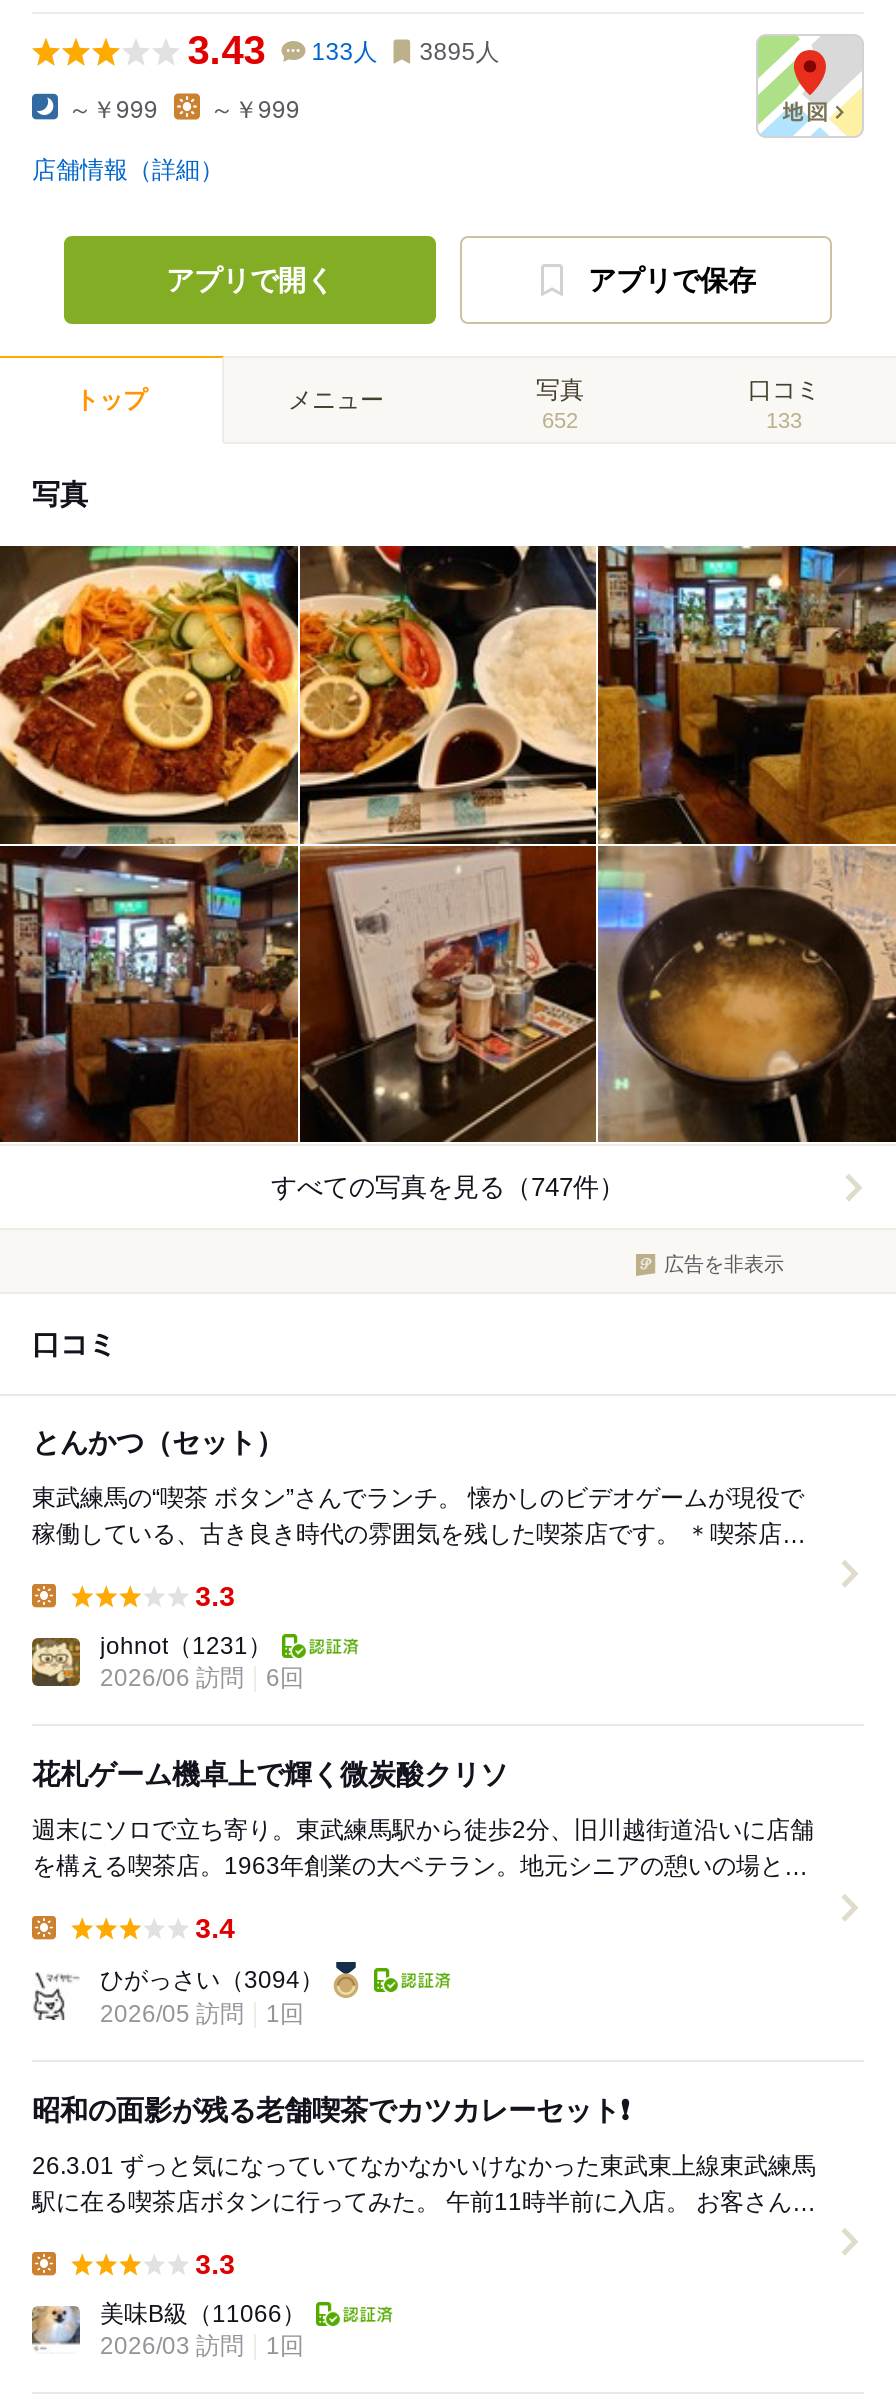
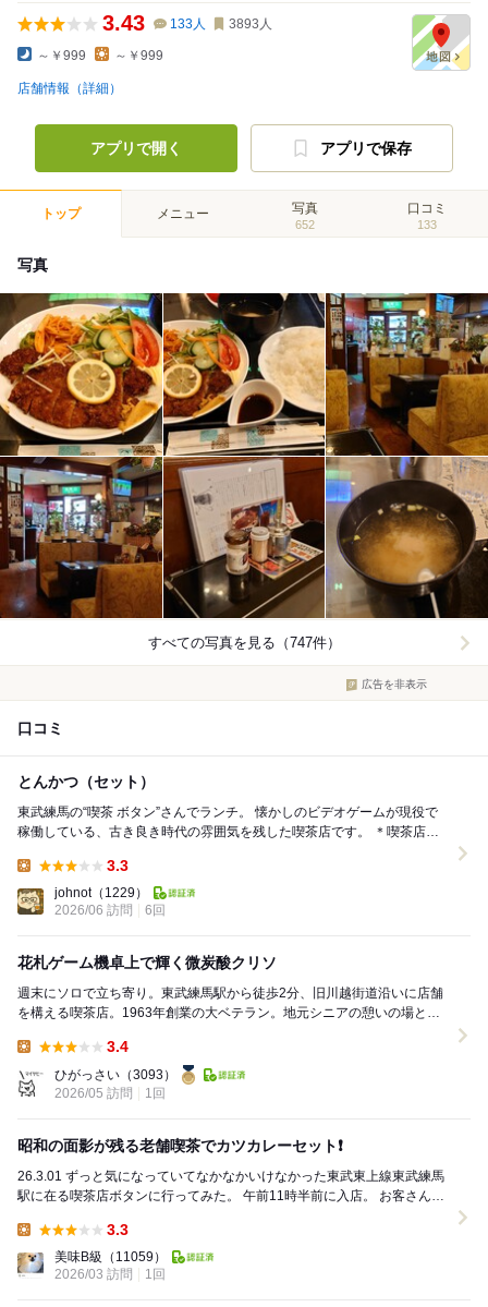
[188,28,500,72] 3.43 133人 3895人 -> [102,11,272,35] 3.43 133人 3893人
[100,1633,272,1661] johnot（1231） -> [54,885,148,901] johnot（1229）
[100,1967,324,1995] ひがっさい（3094） -> [54,1068,176,1083] ひがっさい（3093）
[100,2301,306,2329] 美味B級（11066） -> [54,1250,167,1265] 美味B級（11059）

